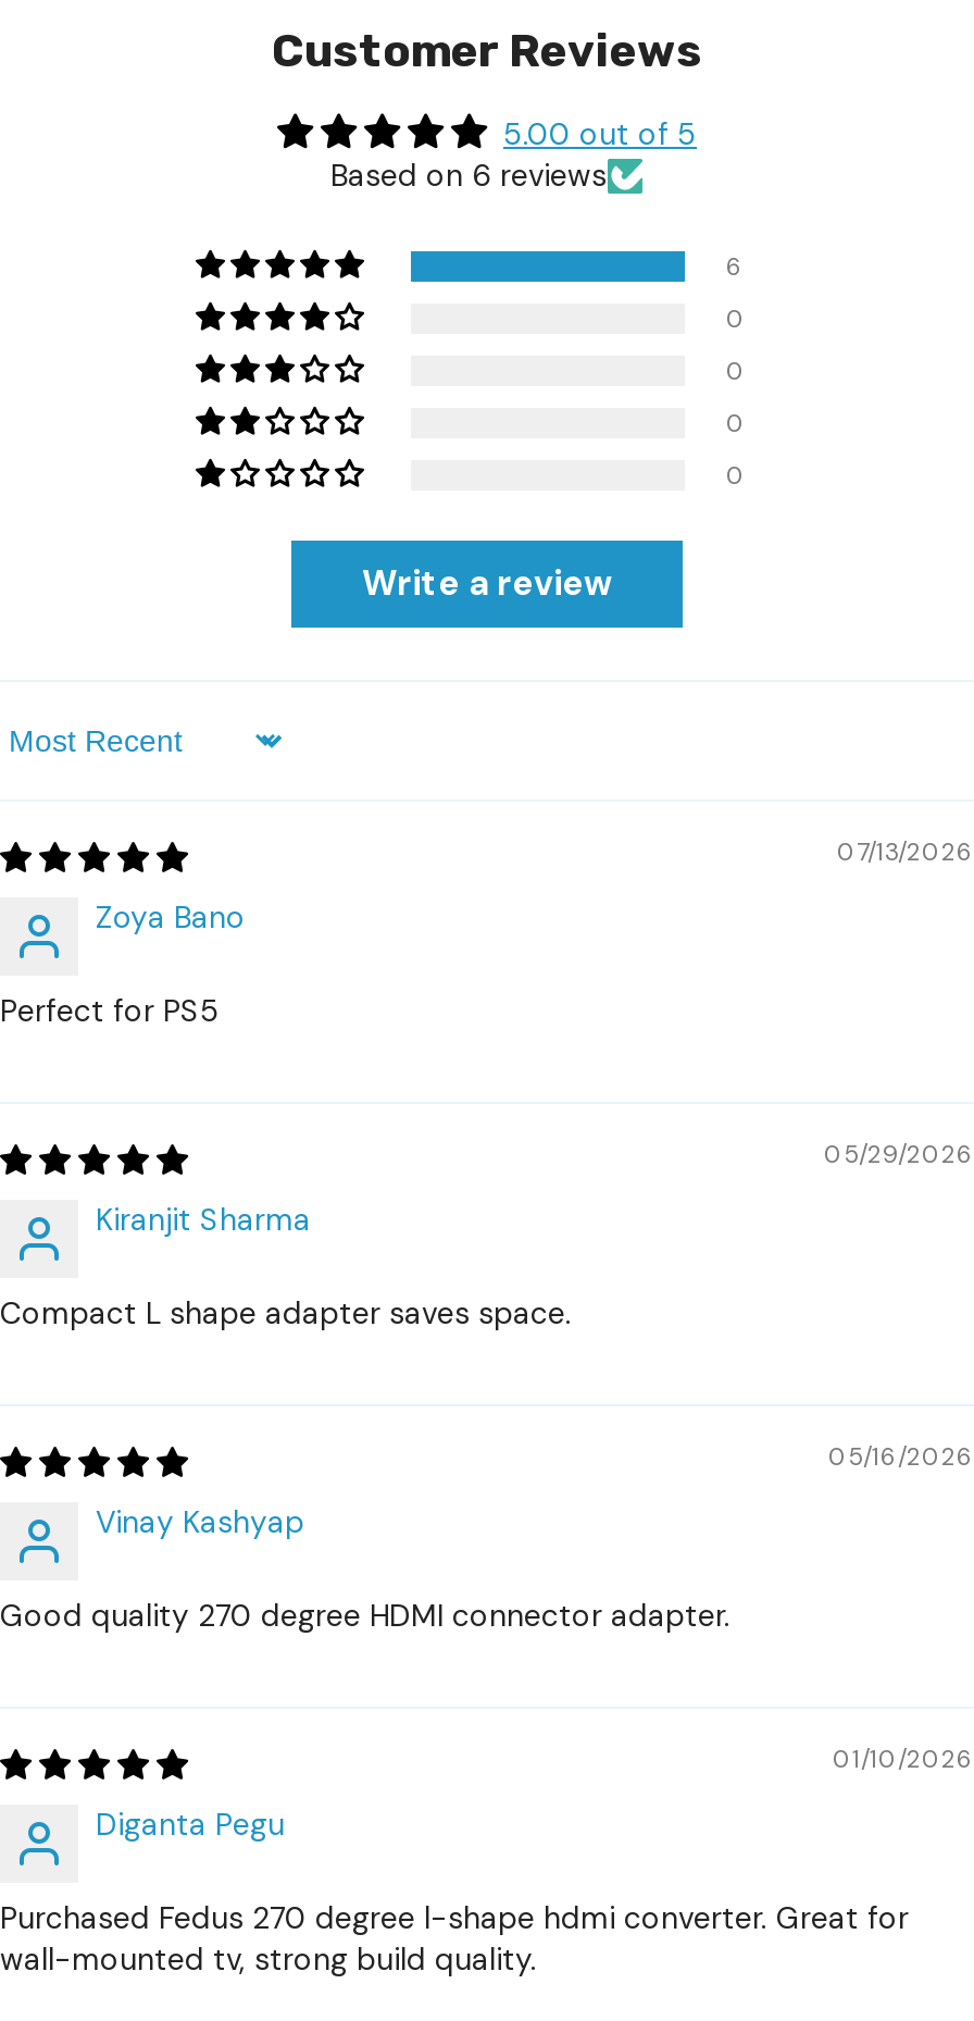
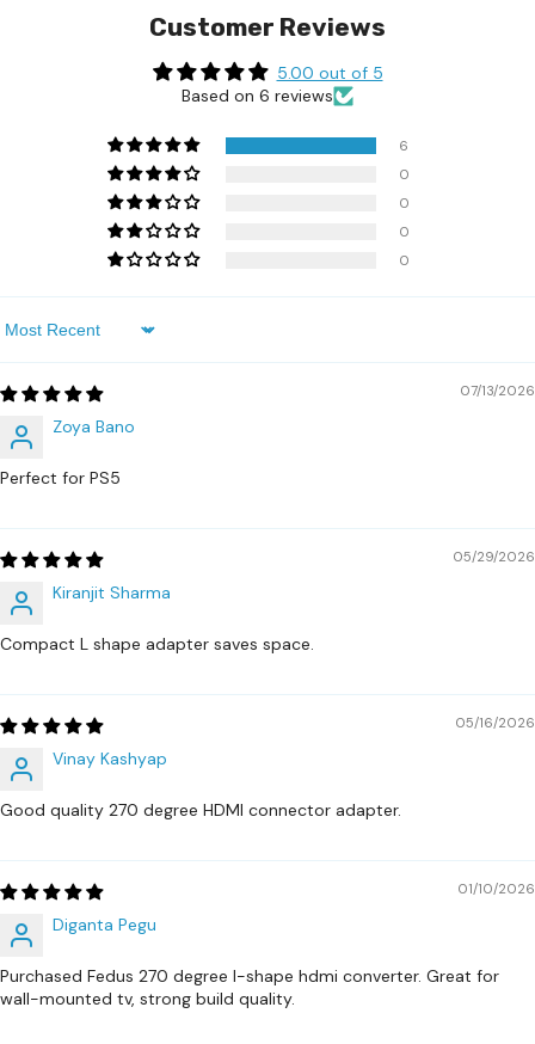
[362,560,612,606] Write a review -> none

